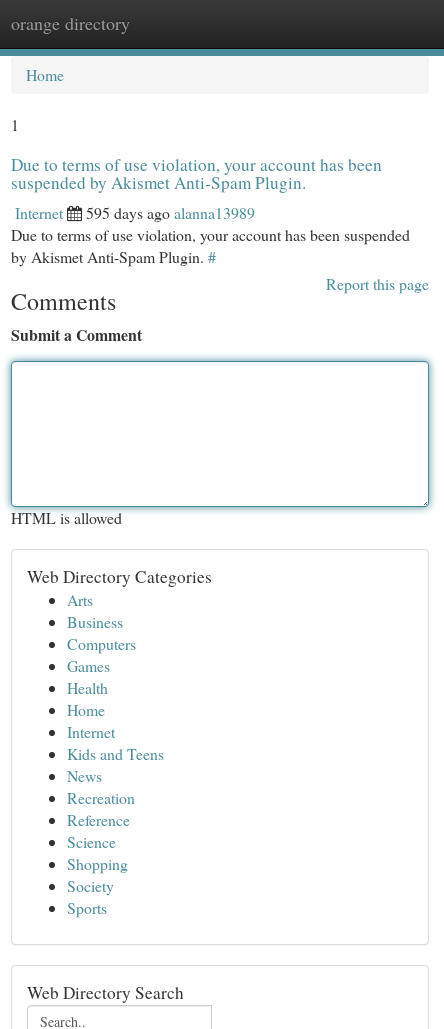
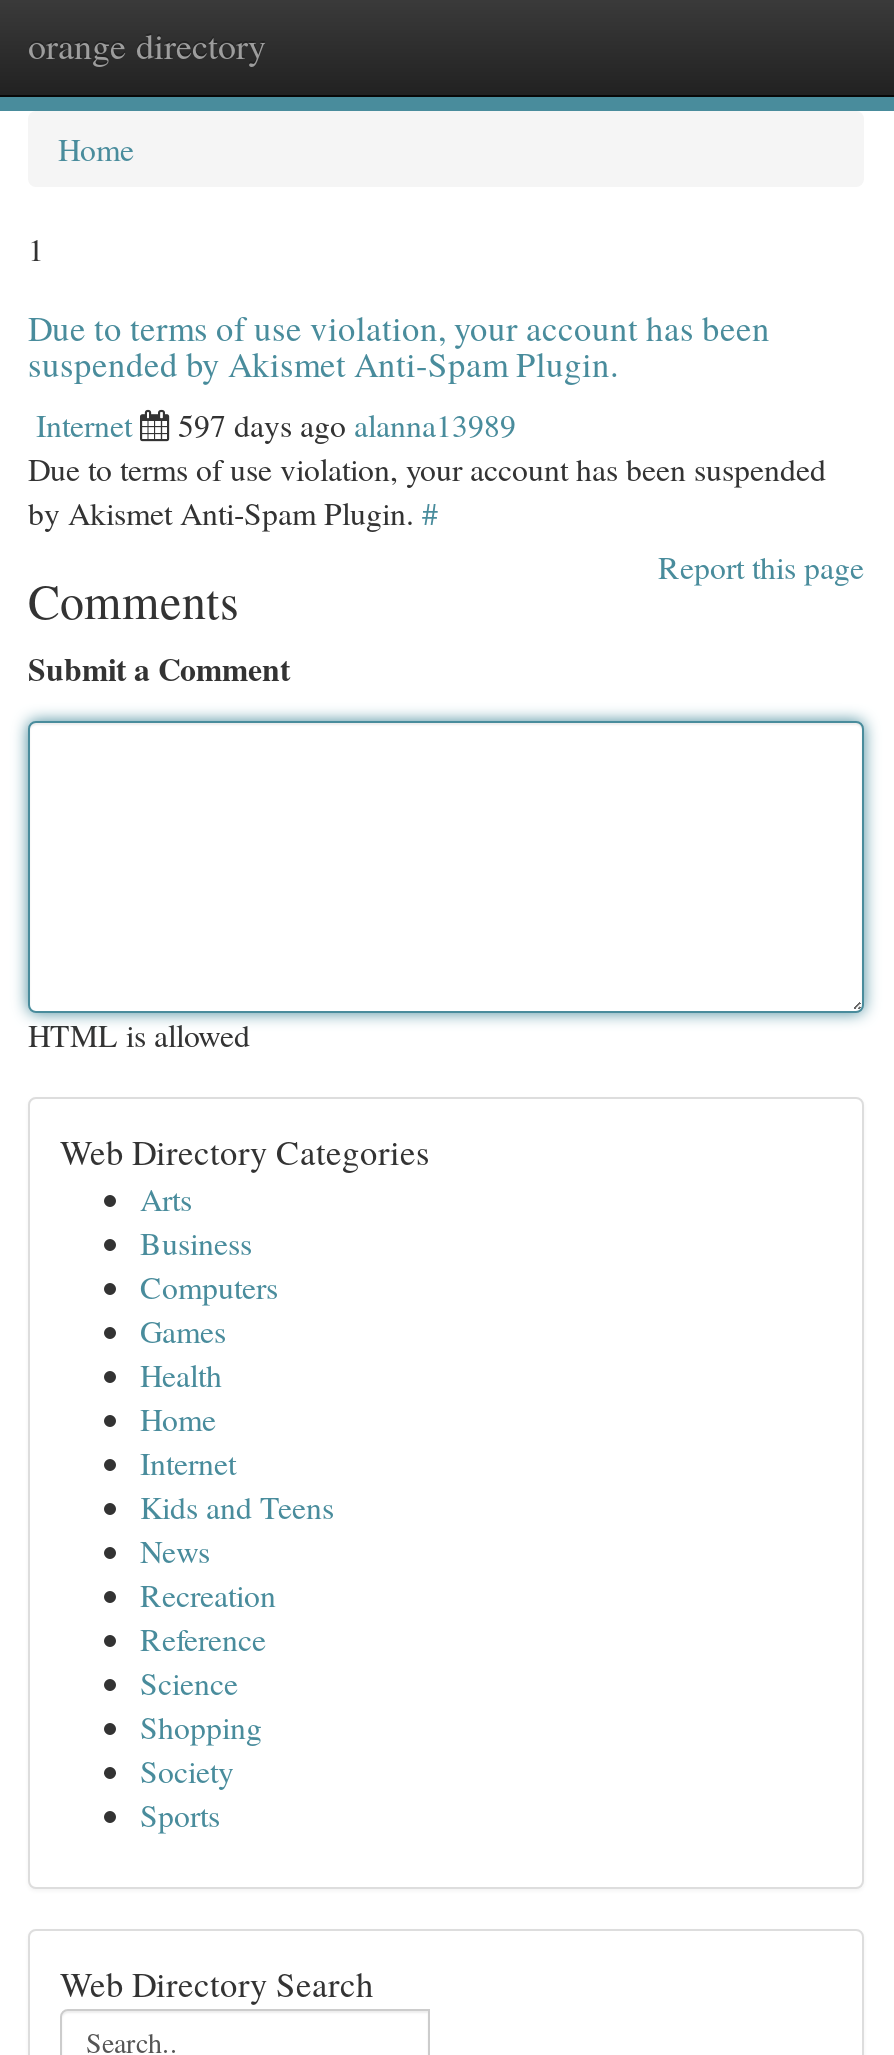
[86,202,255,223] 595 days ago alanna13989 -> [178,403,516,445] 597 days ago alanna13989

